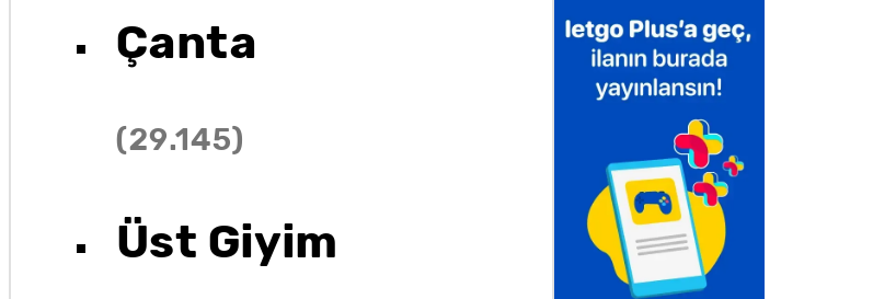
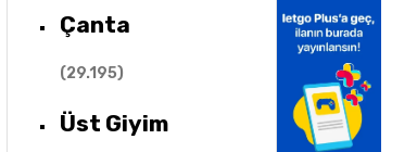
[116,122,245,160] (29.145) -> [60,64,124,83] (29.195)

